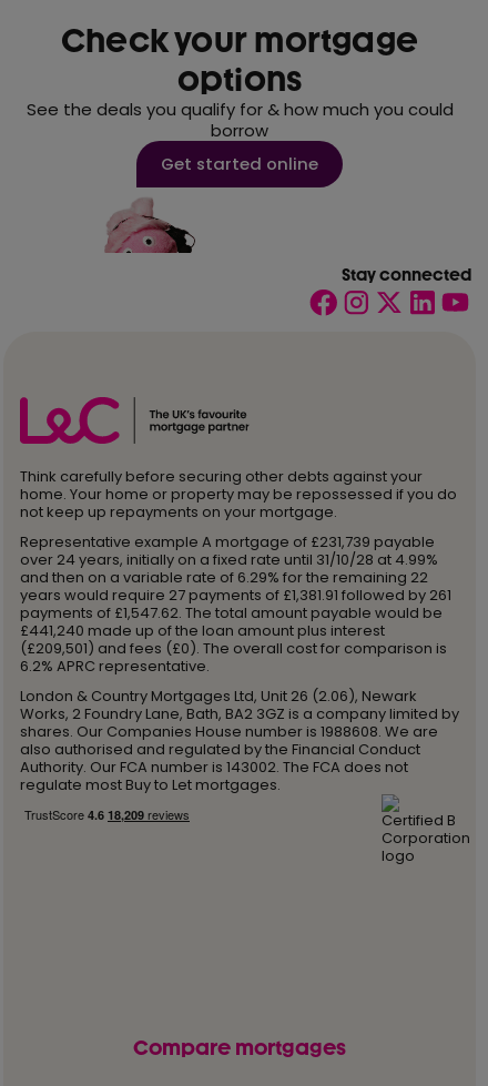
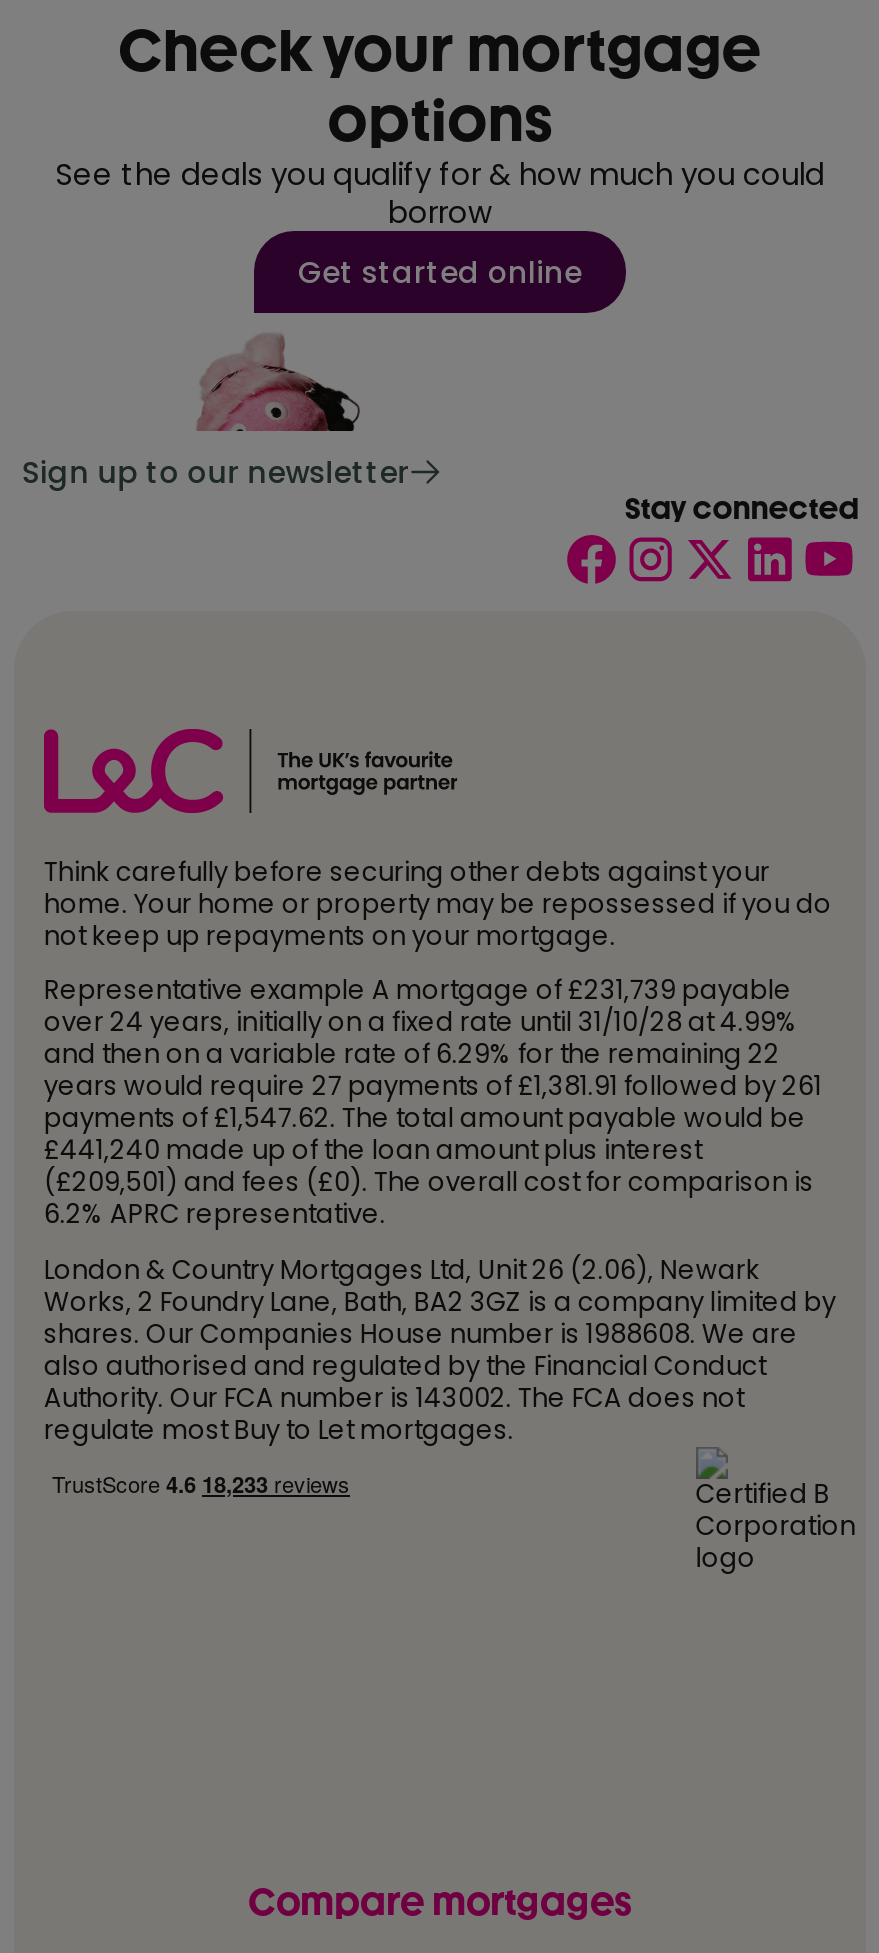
none -> [22,452,410,494] Sign up to our newsletter

